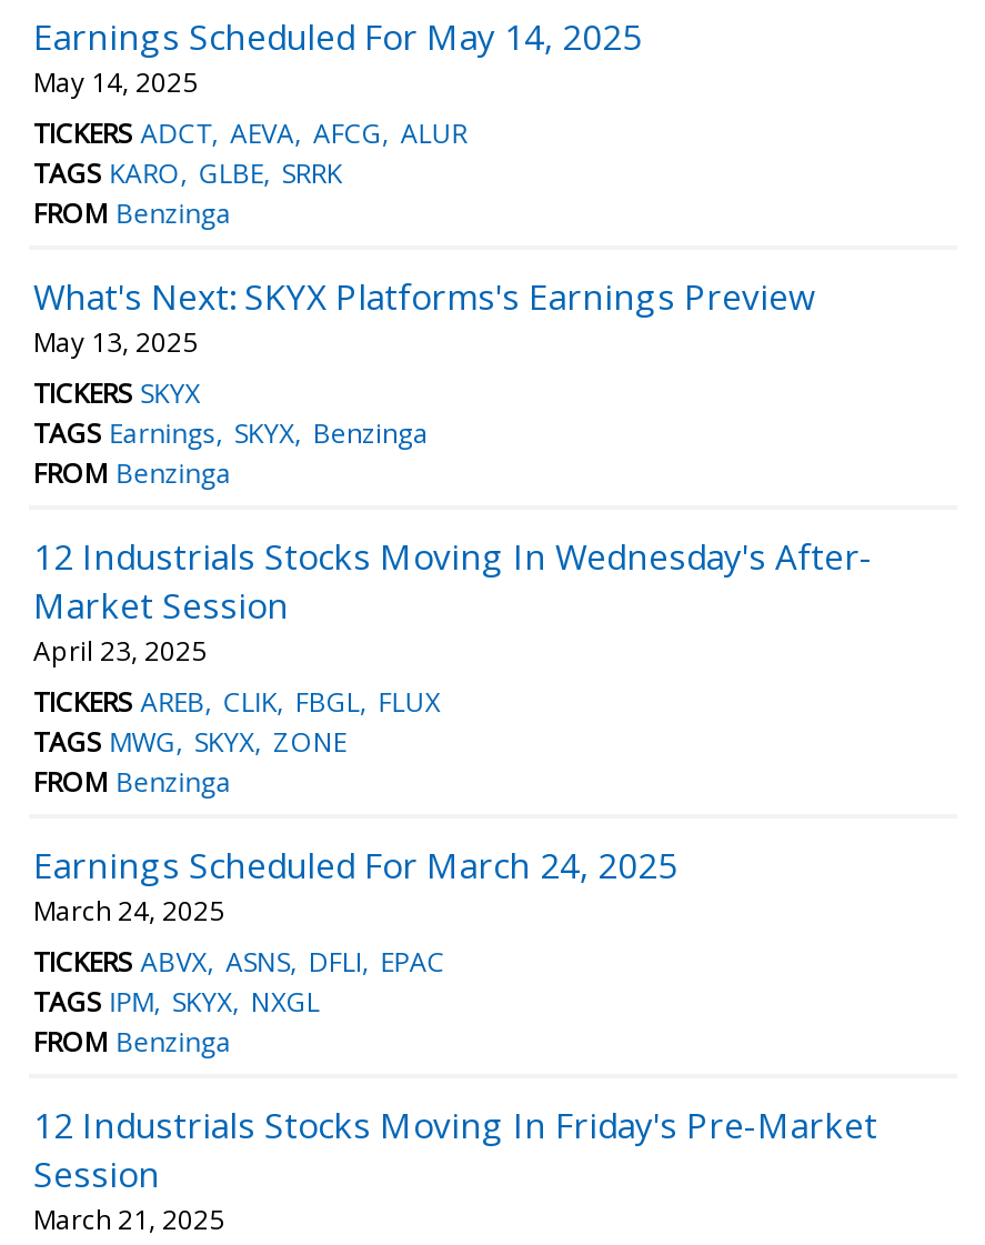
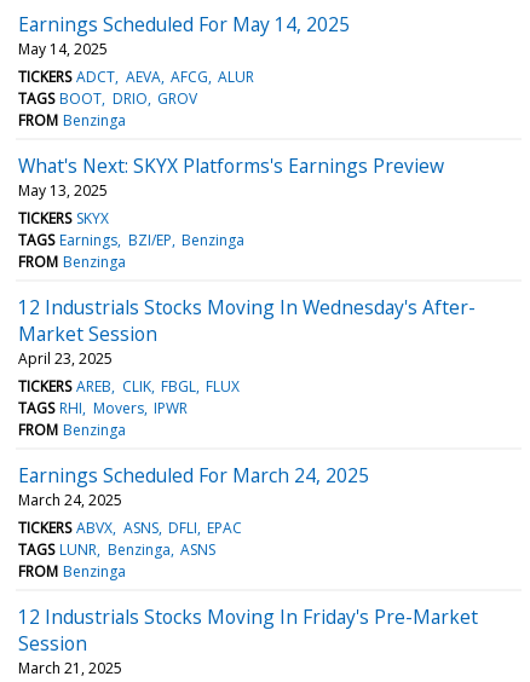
[33,154,342,192] TAGS KARO GLBE SRRK -> [18,88,197,109] TAGS BOOT DRIO GROV
[33,414,428,452] TAGS Earnings SKYX Benzinga -> [18,230,244,250] TAGS Earnings BZI/EP Benzinga
[33,723,346,760] TAGS MWG SKYX ZONE -> [18,398,187,418] TAGS RHI Movers IPWR
[33,982,320,1020] TAGS IPM SKYX NXGL -> [18,539,215,560] TAGS LUNR Benzinga ASNS

